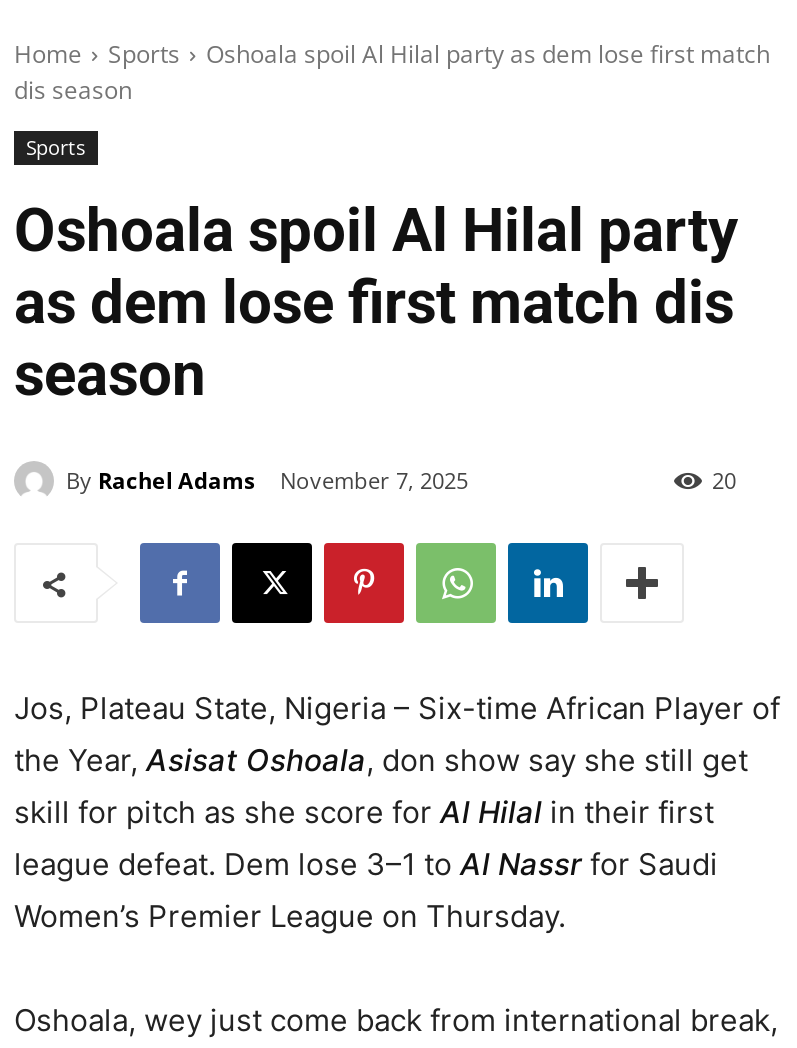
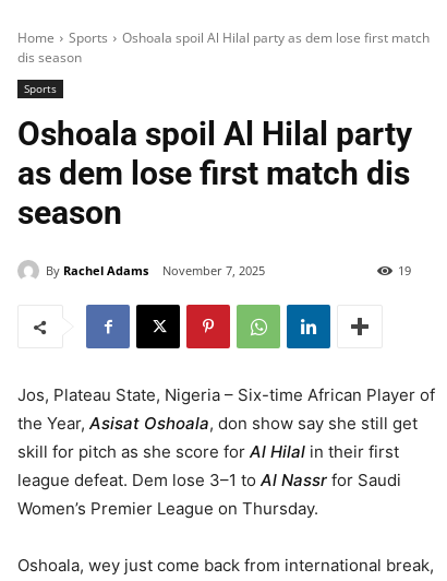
[712,465,736,495] 20 -> [398,262,411,279] 19

